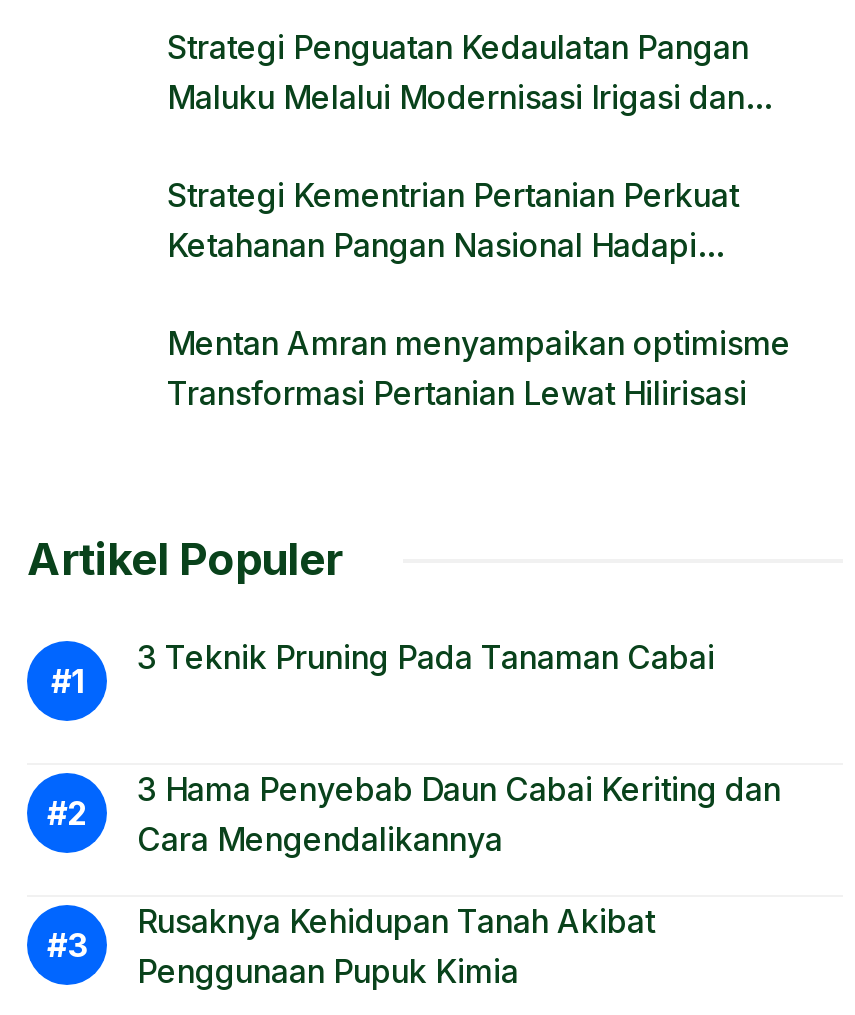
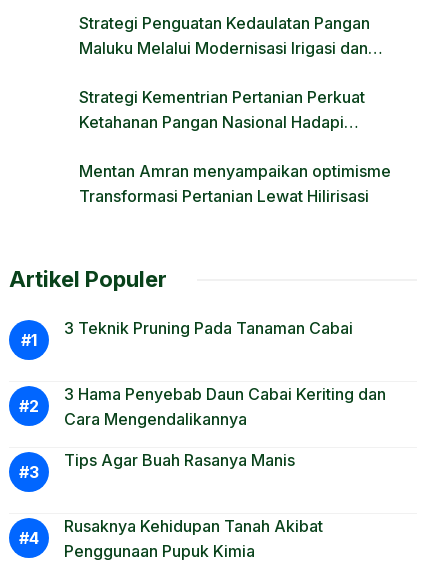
none -> [64,450,295,470] Tips Agar Buah Rasanya Manis

